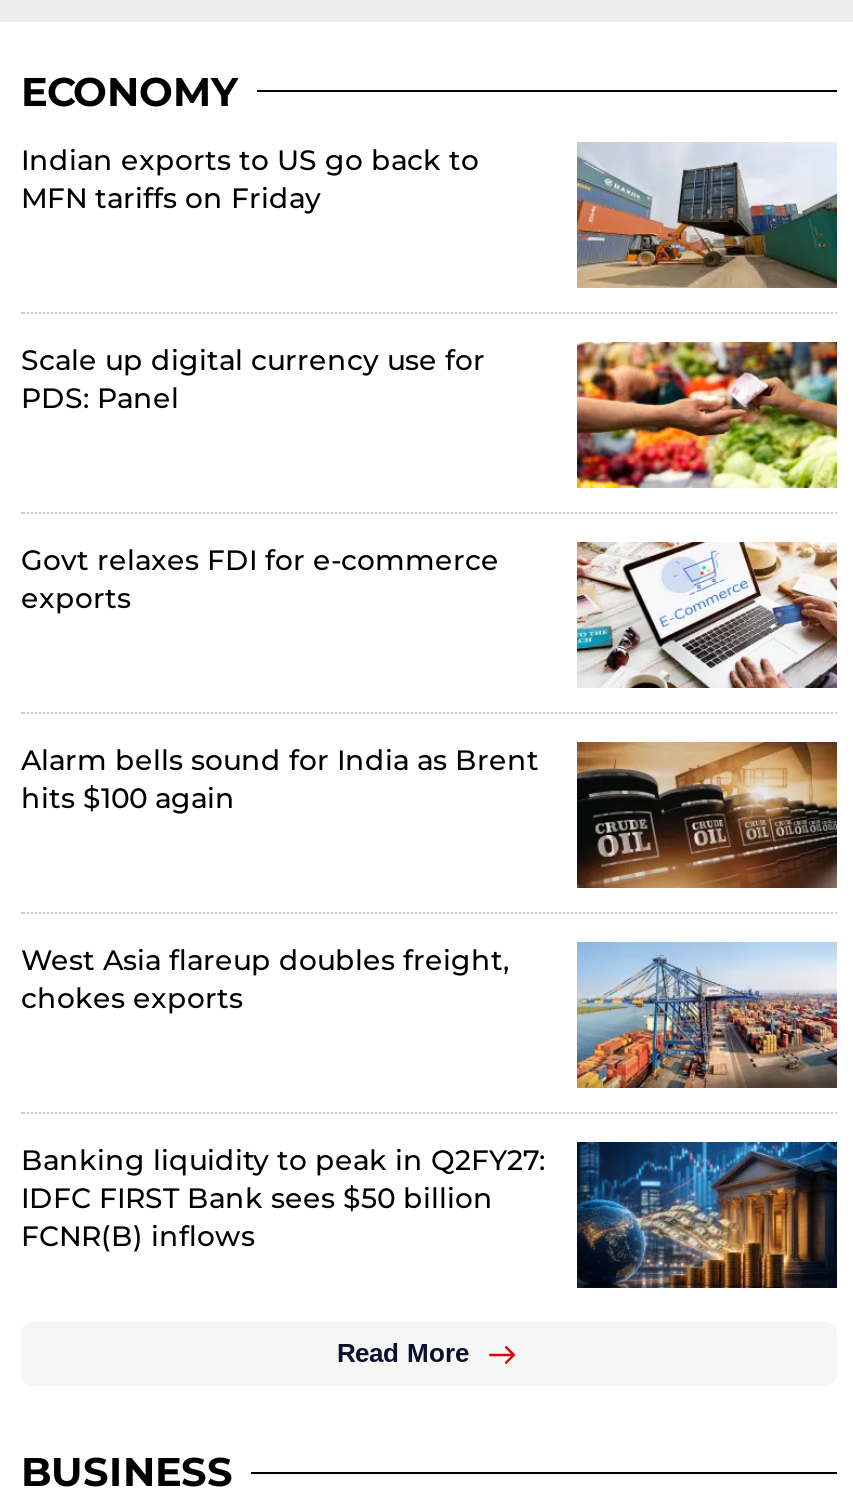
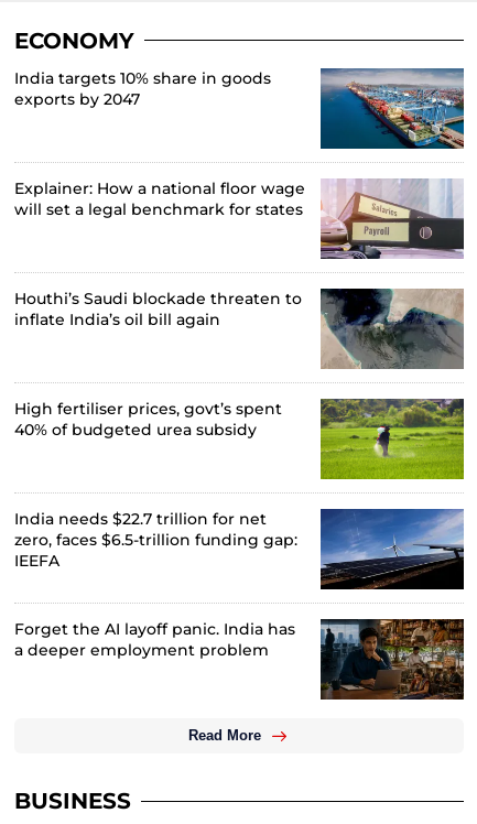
[21,141,479,215] Indian exports to US go back to | MFN tariffs on Friday -> [14,68,271,109] India targets 10% share in goods | exports by 2047
[575,142,839,290] [image] -> [319,67,465,150] [image]
[21,342,485,416] Scale up digital currency use for | PDS: Panel -> [14,178,305,219] Explainer: How a national floor wage | will set a legal benchmark for states
[575,340,839,490] [image] -> [319,178,465,260] [image]
[21,540,837,690] [image] | Govt relaxes FDI for e-commerce | exports -> [14,288,464,370] [image] | Houthi’s Saudi blockade threaten to | inflate India’s oil bill again
[21,740,839,890] [image] | Alarm bells sound for India as Brent | hits $100 again -> [14,398,465,480] [image] | High fertiliser prices, govt’s spent | 40% of budgeted urea subsidy
[21,942,839,1090] [image] | West Asia flareup doubles freight, | chokes exports -> [14,509,465,590] [image] | India needs $22.7 trillion for net | zero, faces $6.5-trillion funding gap: | IEEFA
[21,1140,839,1290] [image] | Banking liquidity to peak in Q2FY27: | IDFC FIRST Bank sees $50 billion | FCNR(B) inflows -> [14,618,465,700] [image] | Forget the AI layoff panic. India has | a deeper employment problem

